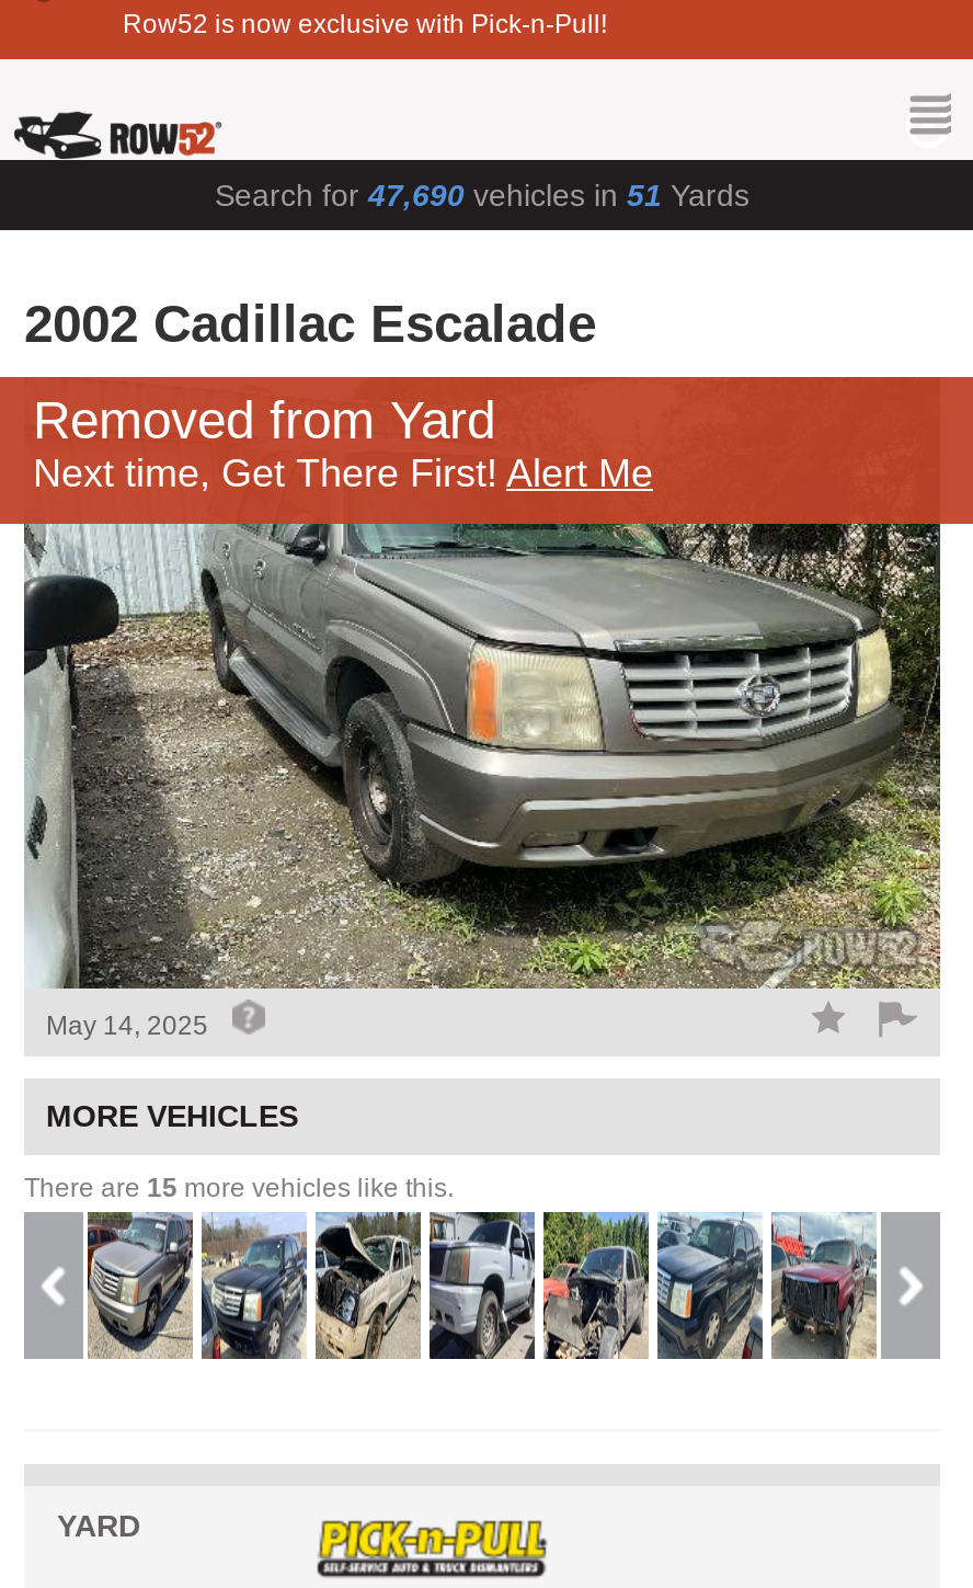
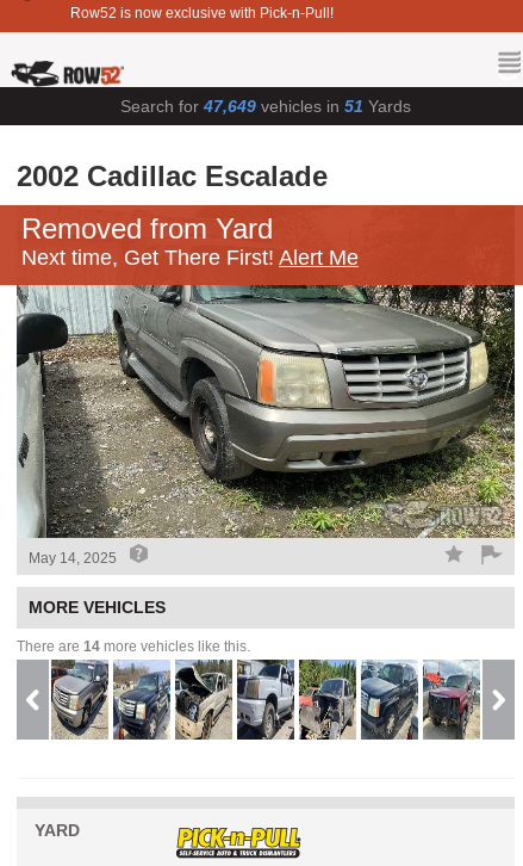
[215,178,749,213] Search for 47,690 vehicles in 51 Yards -> [120,97,411,116] Search for 47,649 vehicles in 51 Yards
[24,1172,454,1203] There are 15 more vehicles like this. -> [17,638,250,655] There are 14 more vehicles like this.

